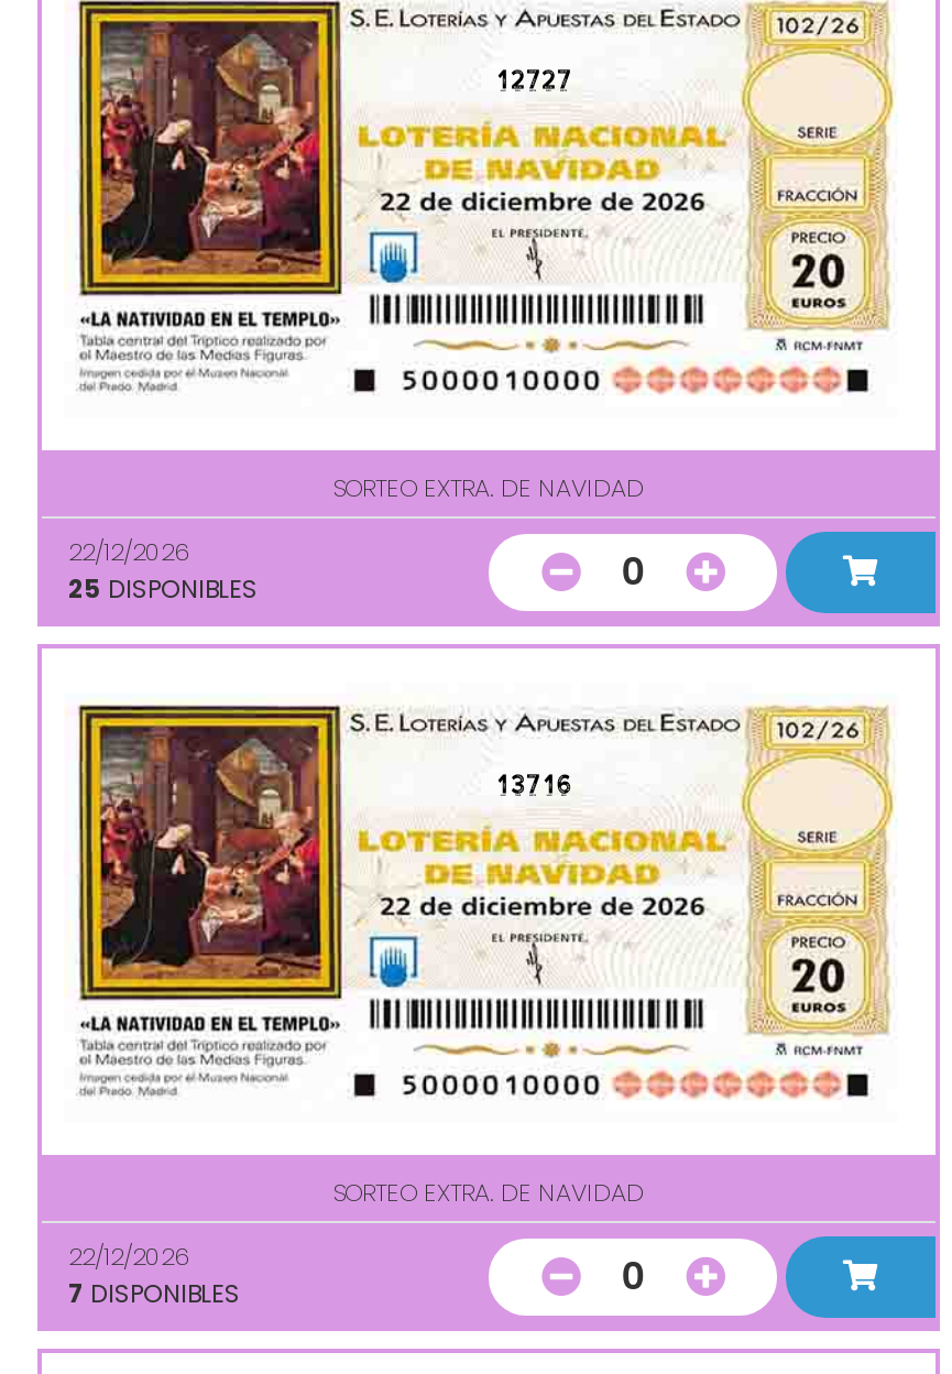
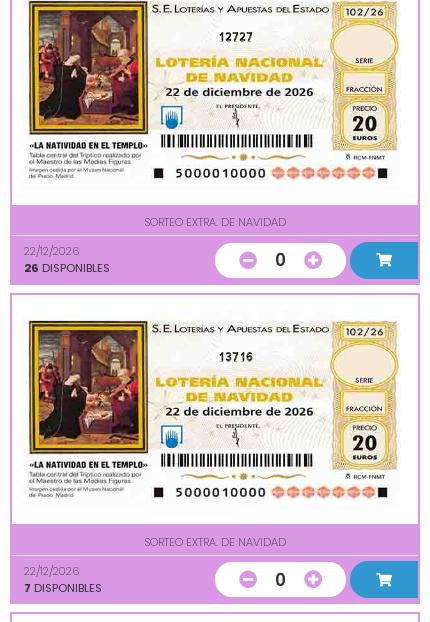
[68,573,258,608] 25 DISPONIBLES -> [24,260,110,276] 26 DISPONIBLES

